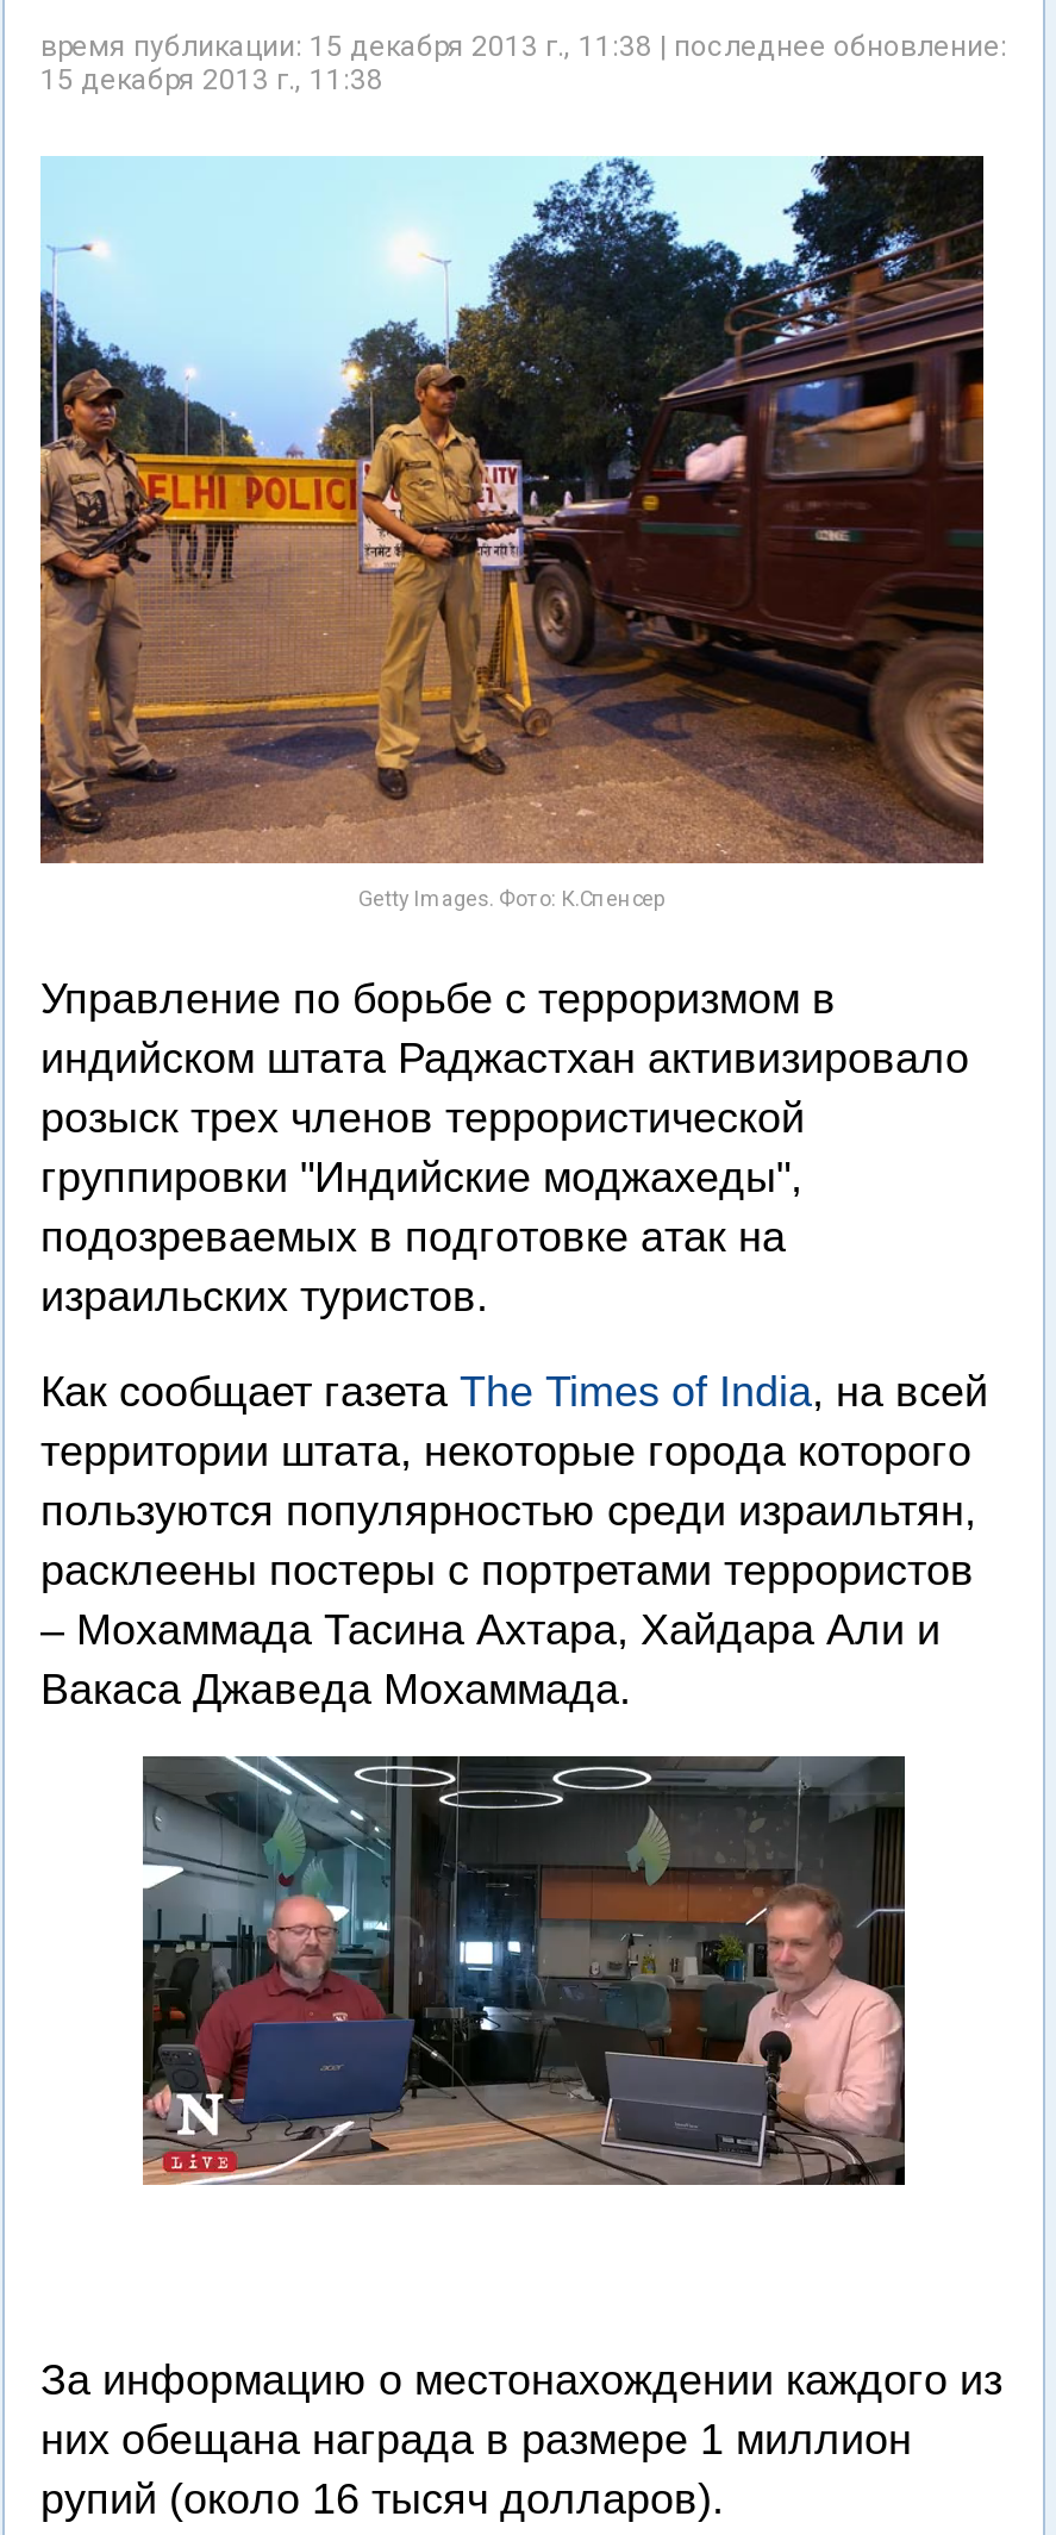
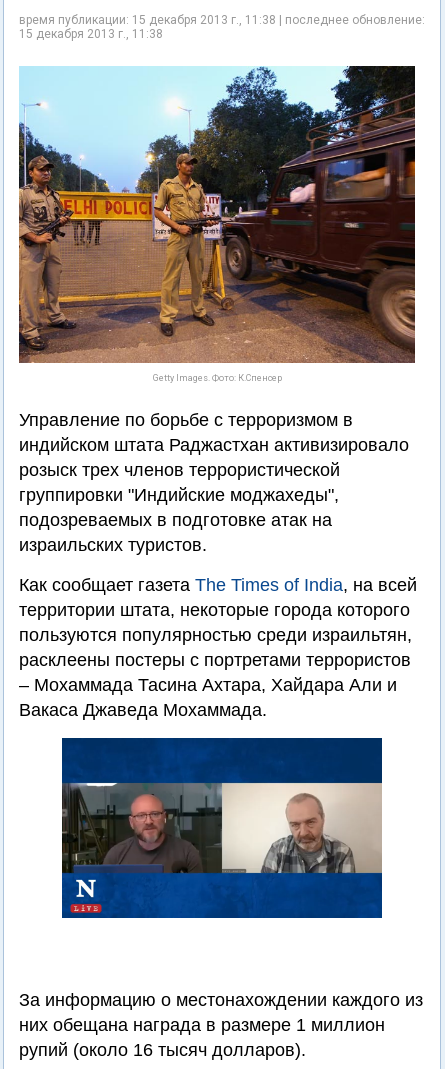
[140,1754,907,2187] [image] -> [61,737,383,919] [image]

